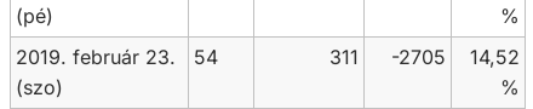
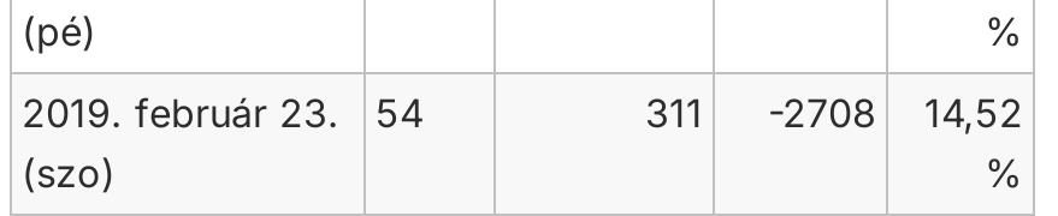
[329,45,520,69] 311 -2705 14,52 -> [645,89,1023,137] 311 -2708 14,52

